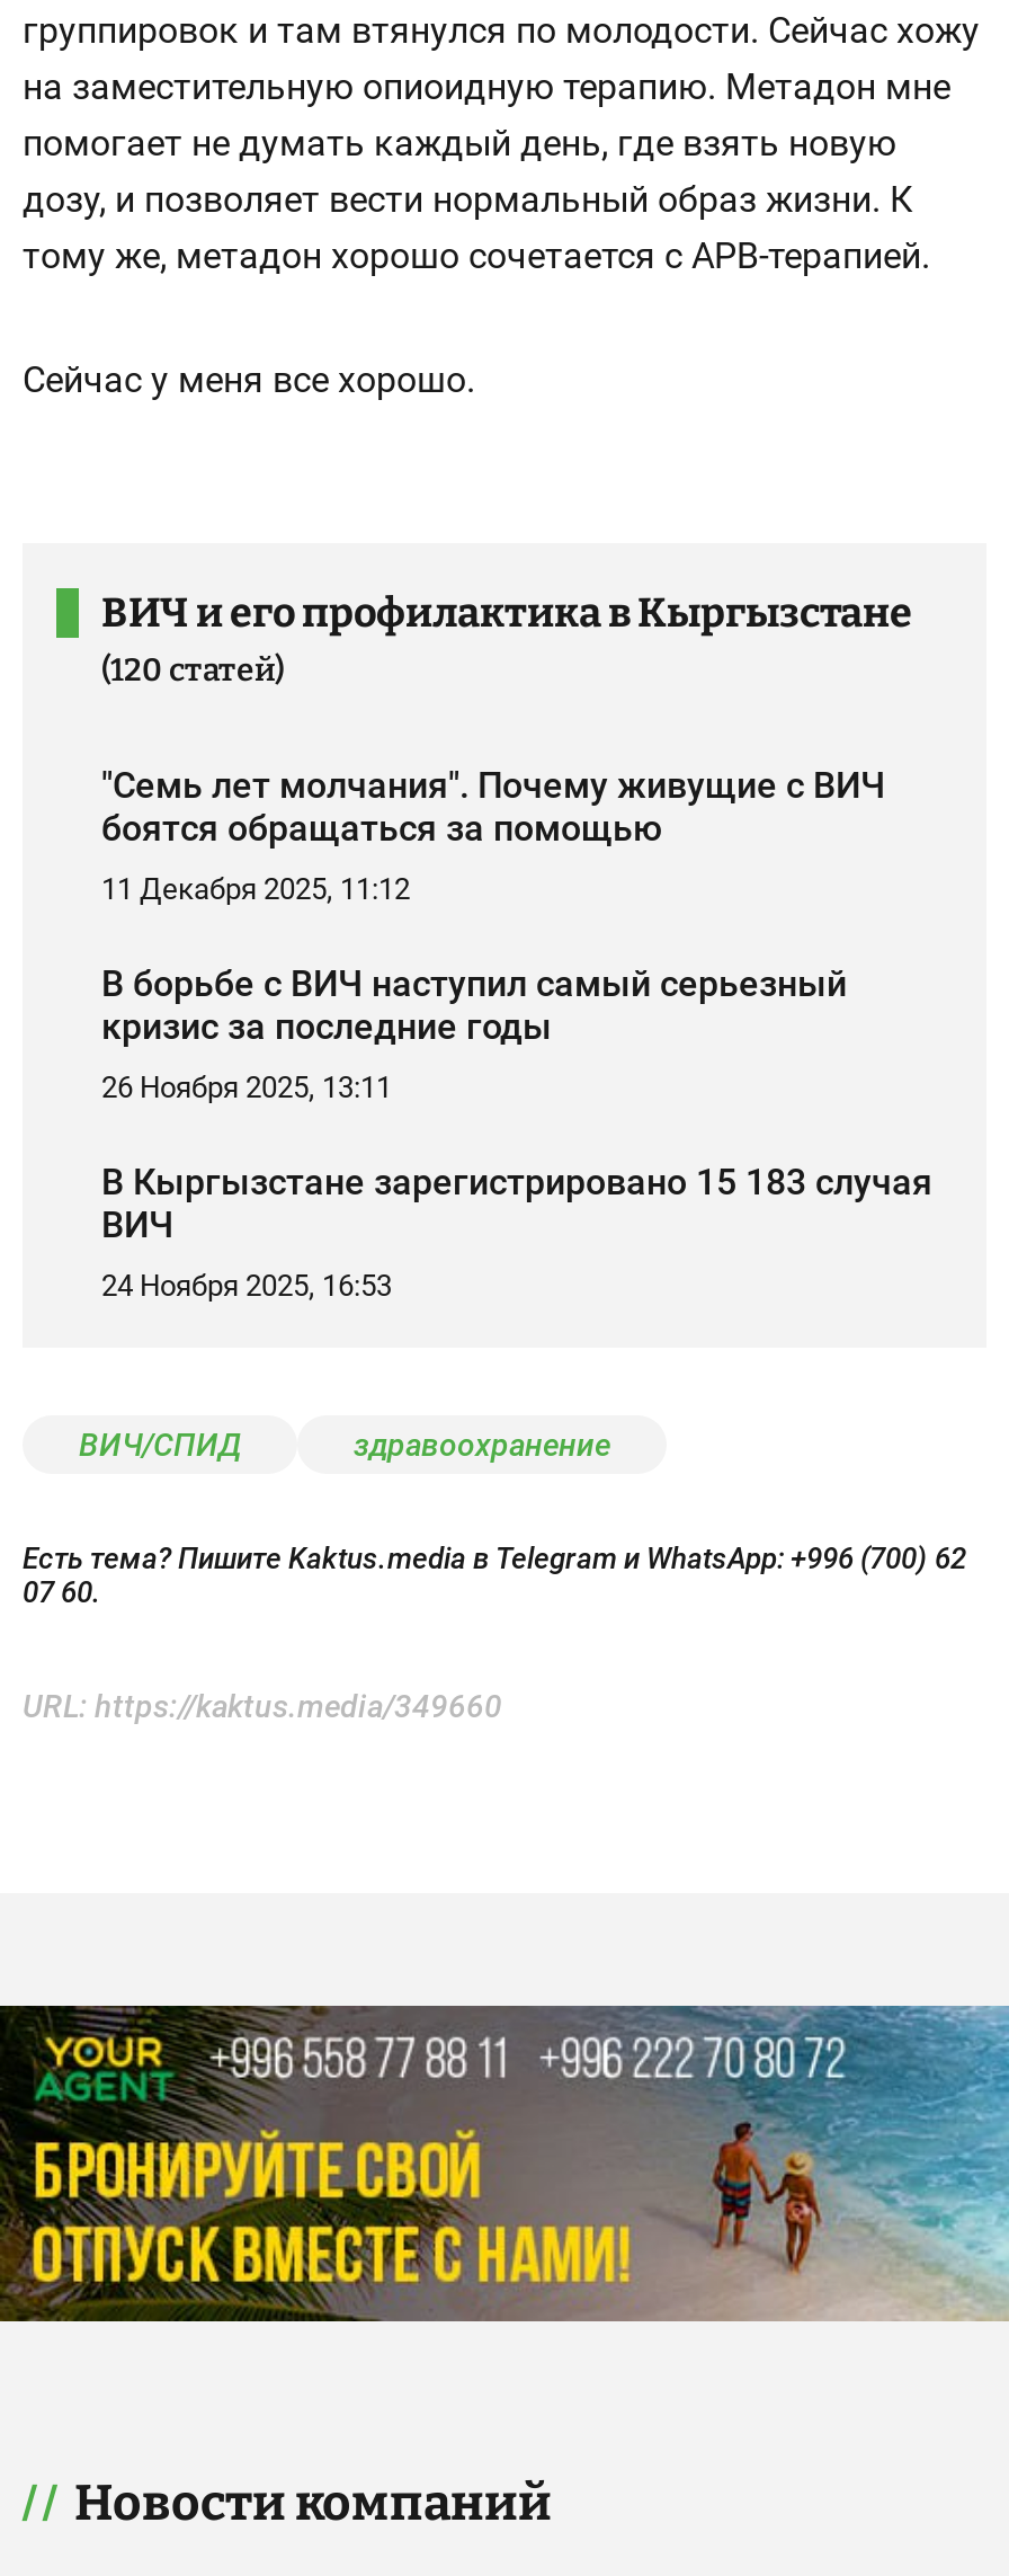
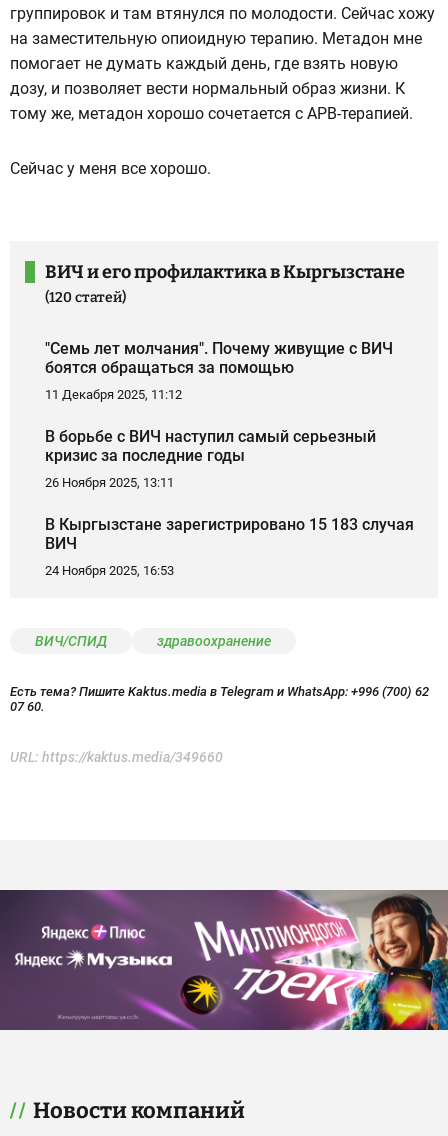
[7,2004,1002,2324] [image] -> [3,889,445,1031] [image]

